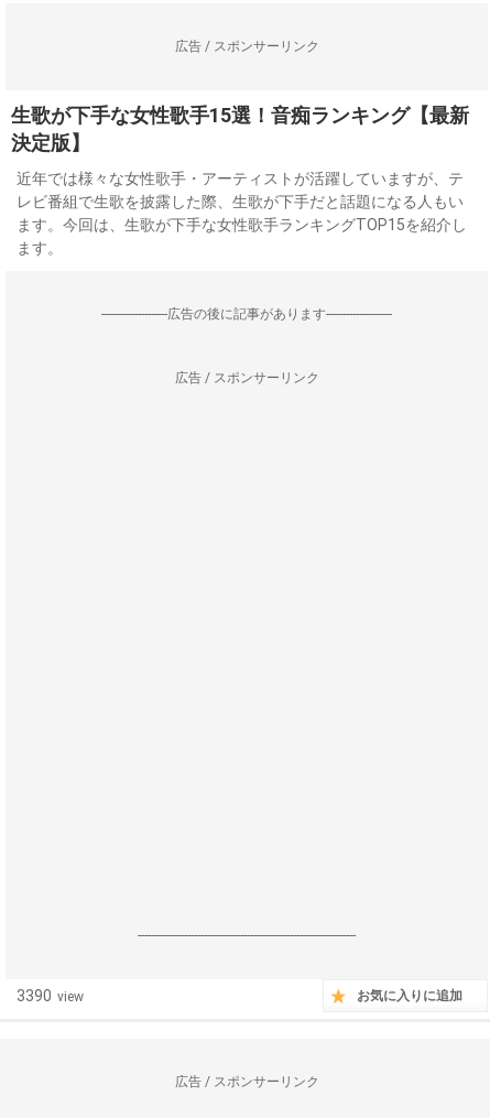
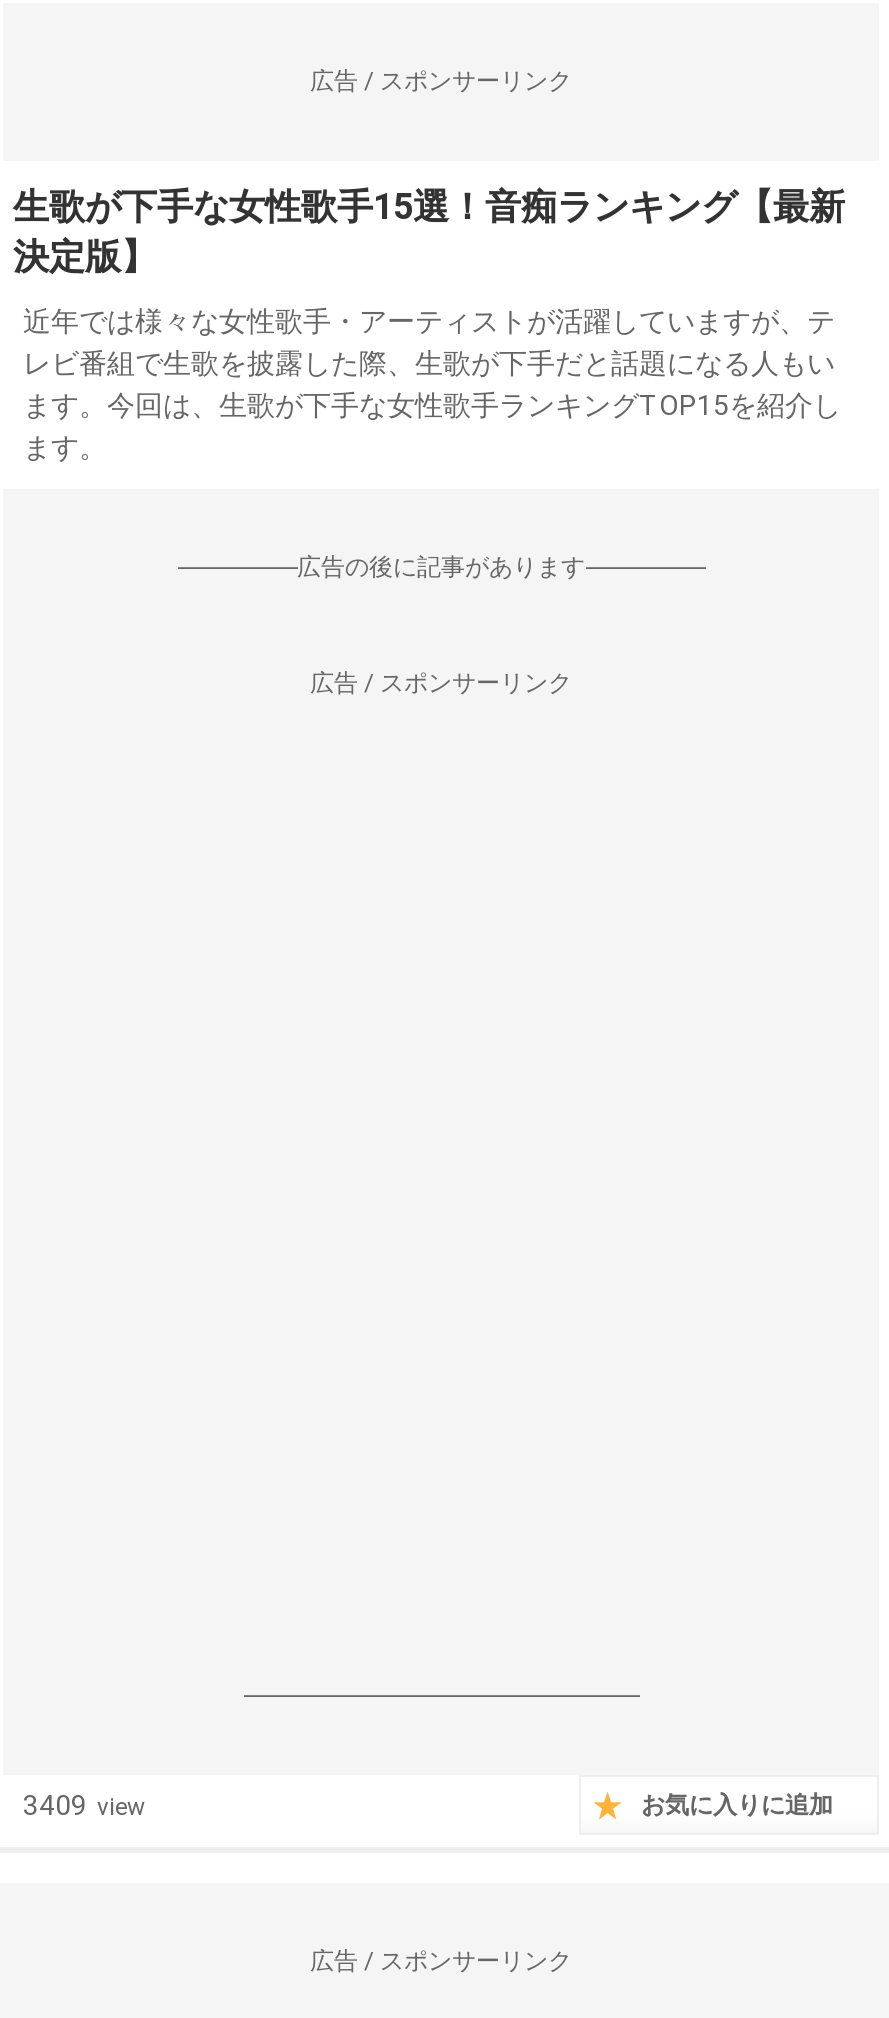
[17,987,84,1005] 3390 view -> [23,1789,145,1821] 3409 view

